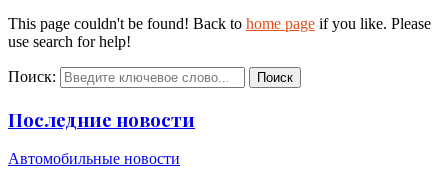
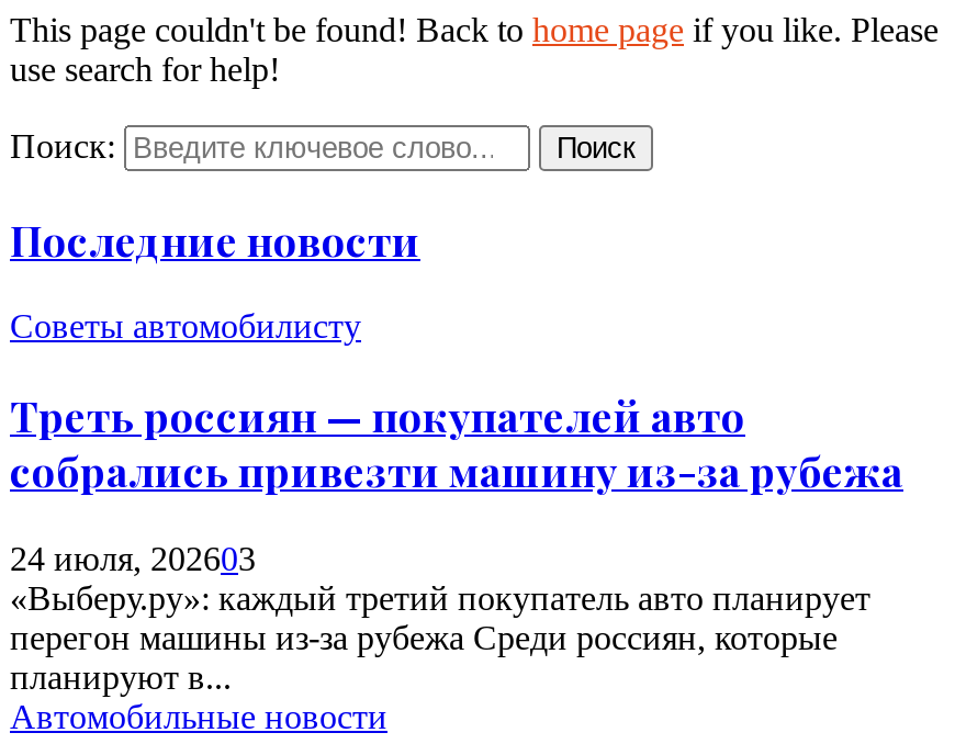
none -> [10,308,903,695] Советы автомобилисту | Треть россиян — покупателей авто | собрались привезти машину из-за рубежа | 24 июля, 202603 | «Выберу.ру»: каждый третий покупатель авто планирует | перегон машины из-за рубежа Среди россиян, которые | планируют в...

